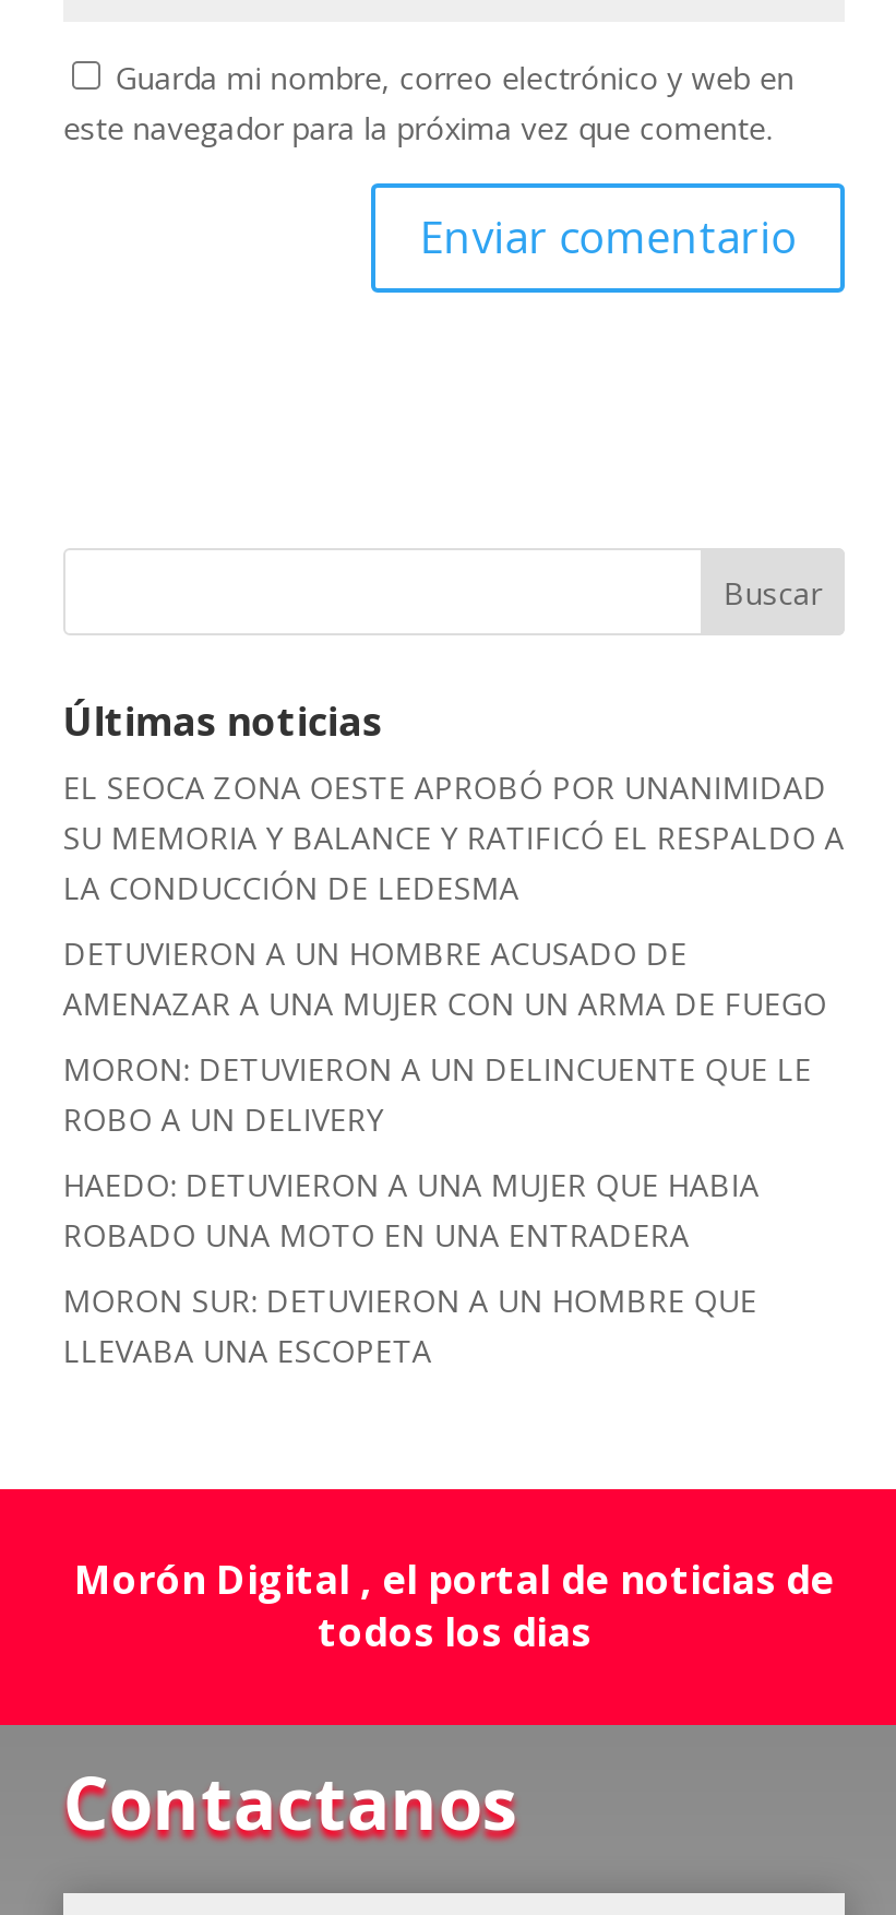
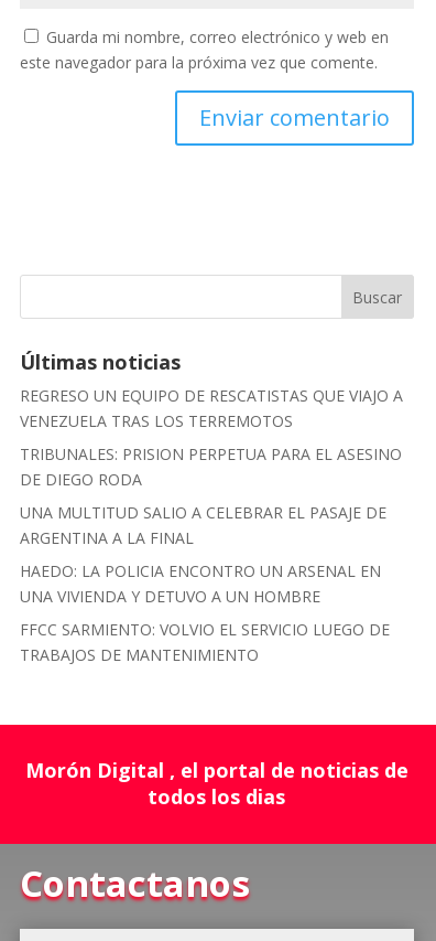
[63,767,844,909] EL SEOCA ZONA OESTE APROBÓ POR UNANIMIDAD | SU MEMORIA Y BALANCE Y RATIFICÓ EL RESPALDO A | LA CONDUCCIÓN DE LEDESMA -> [20,385,403,432] REGRESO UN EQUIPO DE RESCATISTAS QUE VIAJO A | VENEZUELA TRAS LOS TERREMOTOS
[63,933,827,1025] DETUVIERON A UN HOMBRE ACUSADO DE | AMENAZAR A UNA MUJER CON UN ARMA DE FUEGO -> [20,444,402,490] TRIBUNALES: PRISION PERPETUA PARA EL ASESINO | DE DIEGO RODA
[63,1049,812,1141] MORON: DETUVIERON A UN DELINCUENTE QUE LE | ROBO A UN DELIVERY -> [20,502,386,549] UNA MULTITUD SALIO A CELEBRAR EL PASAJE DE | ARGENTINA A LA FINAL
[63,1165,759,1256] HAEDO: DETUVIERON A UNA MUJER QUE HABIA | ROBADO UNA MOTO EN UNA ENTRADERA -> [20,561,381,607] HAEDO: LA POLICIA ENCONTRO UN ARSENAL EN | UNA VIVIENDA Y DETUVO A UN HOMBRE
[63,1280,757,1372] MORON SUR: DETUVIERON A UN HOMBRE QUE | LLEVABA UNA ESCOPETA -> [20,619,390,666] FFCC SARMIENTO: VOLVIO EL SERVICIO LUEGO DE | TRABAJOS DE MANTENIMIENTO

